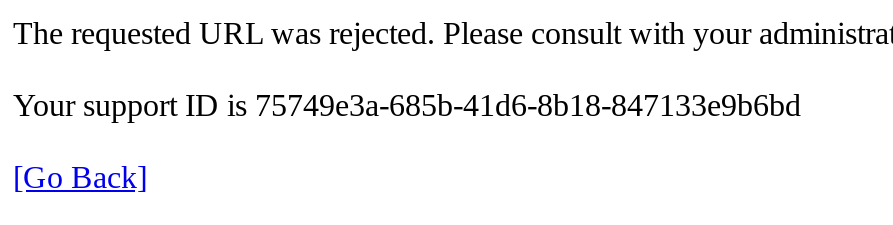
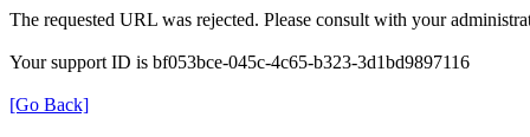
[13,88,801,122] Your support ID is 75749e3a-685b-41d6-8b18-847133e9b6bd -> [9,52,470,72] Your support ID is bf053bce-045c-4c65-b323-3d1bd9897116

